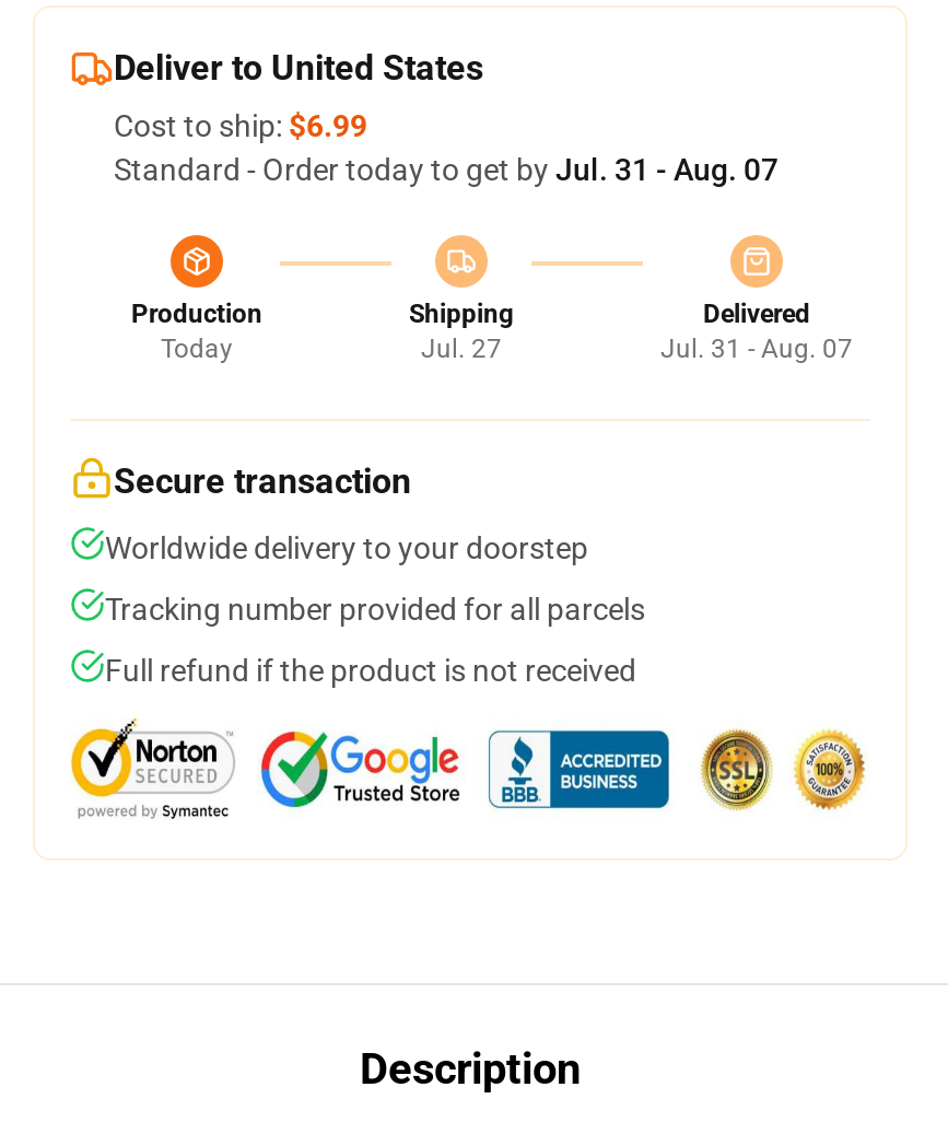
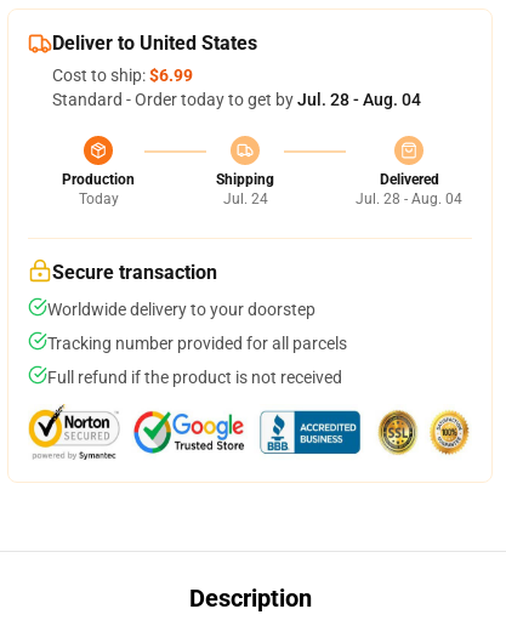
[114,152,779,187] Standard - Order today to get by Jul. 31 - Aug. 07 -> [52,90,421,109] Standard - Order today to get by Jul. 28 - Aug. 04
[421,334,502,364] Jul. 27 -> [223,190,268,207] Jul. 24
[660,334,853,364] Jul. 31 - Aug. 07 -> [356,190,462,207] Jul. 28 - Aug. 04

